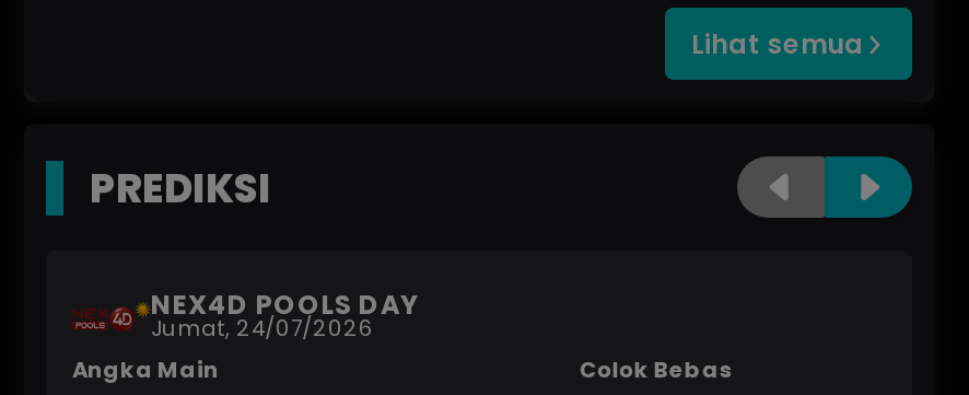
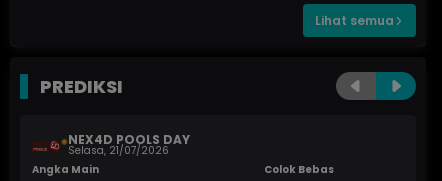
[151,312,374,345] Jumat, 24/07/2026 -> [68,143,169,158] Selasa, 21/07/2026

